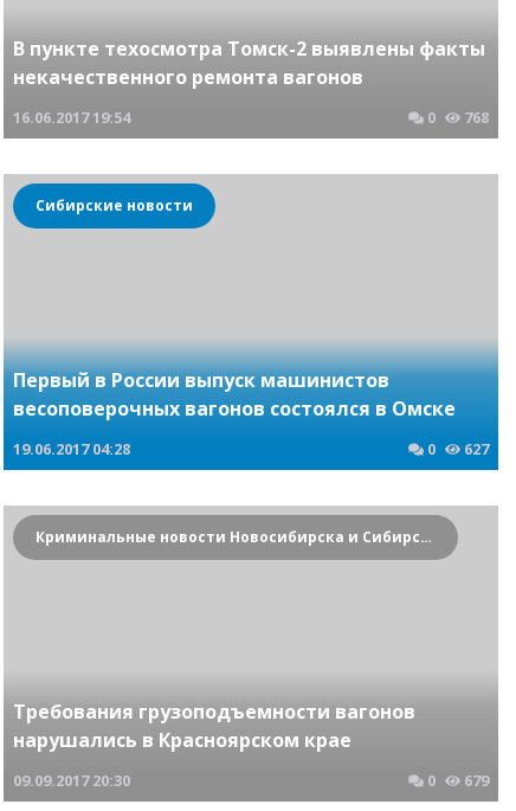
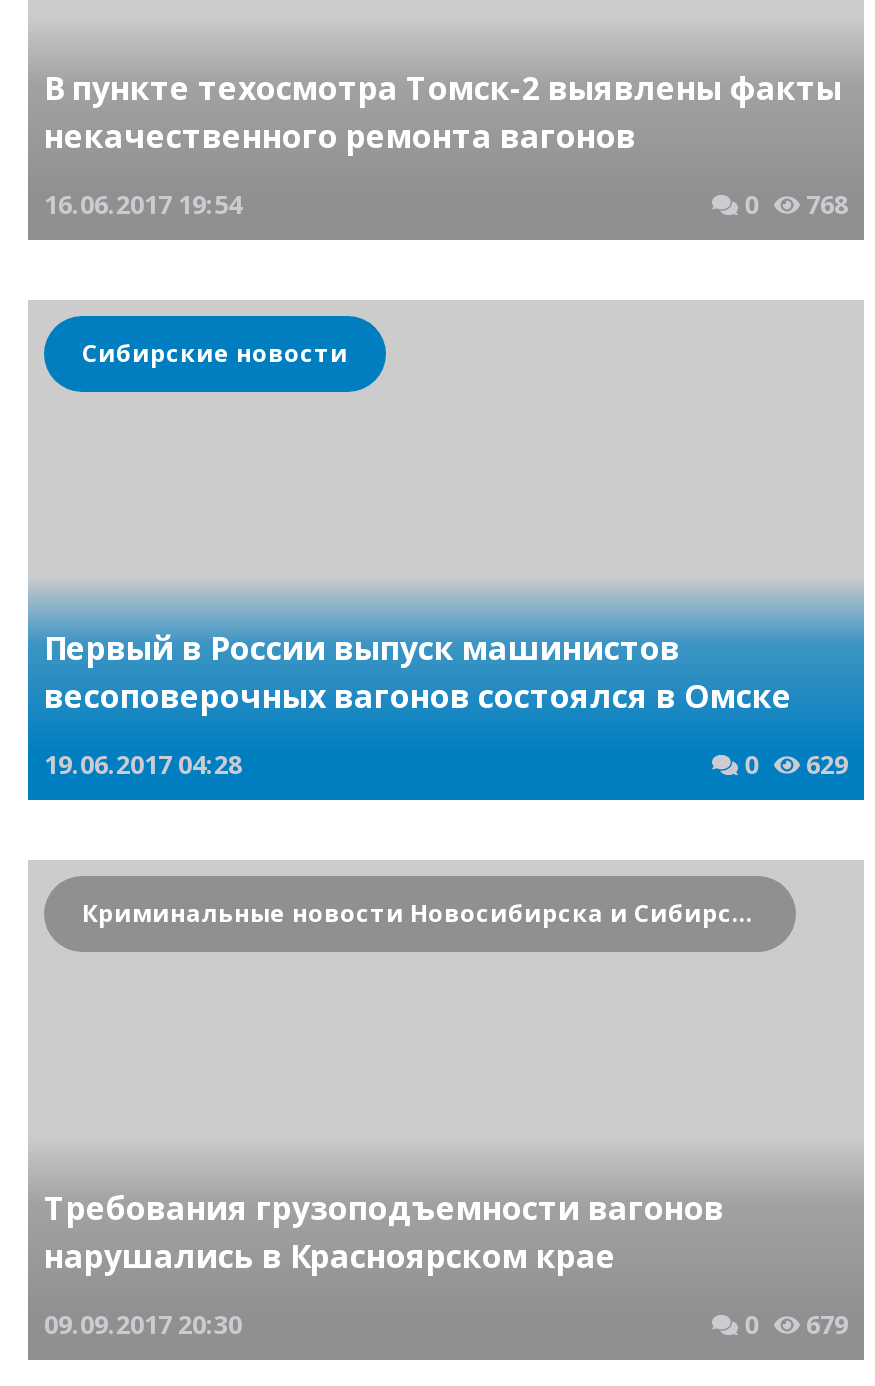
[424,438,489,459] 0 627 -> [738,746,848,782] 0 629

